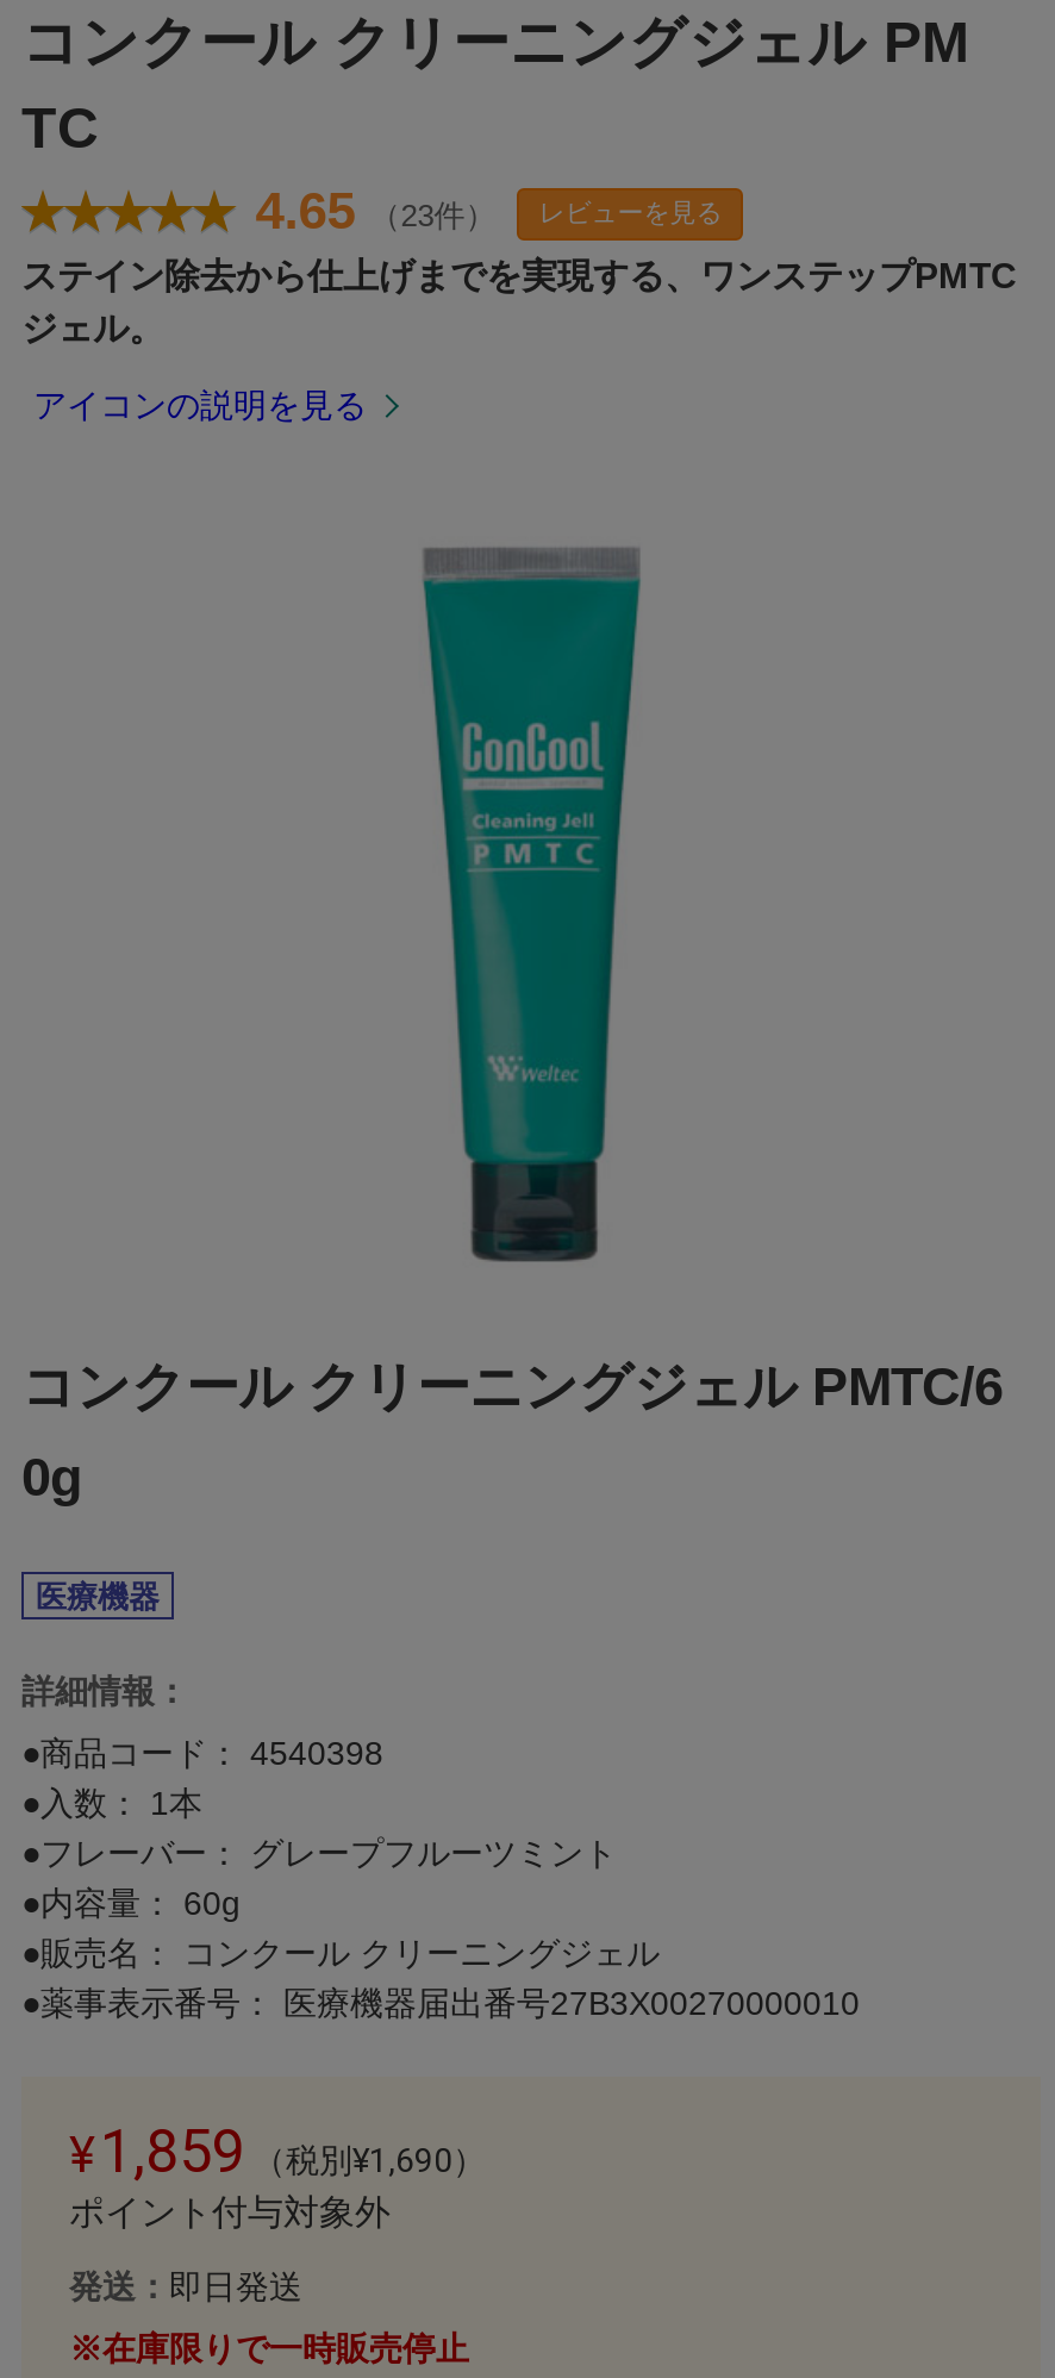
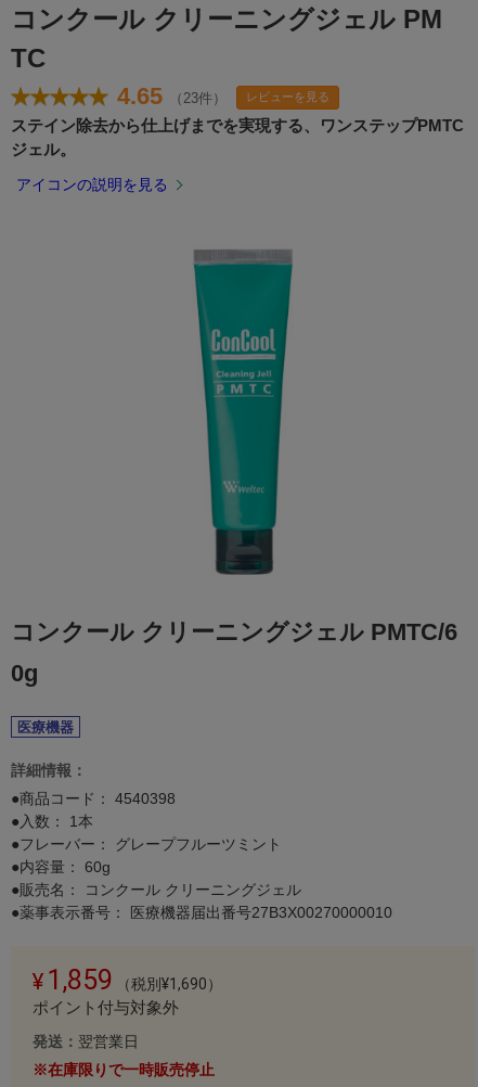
[69,2267,302,2305] 発送：即日発送 -> [33,1033,139,1050] 発送：翌営業日

